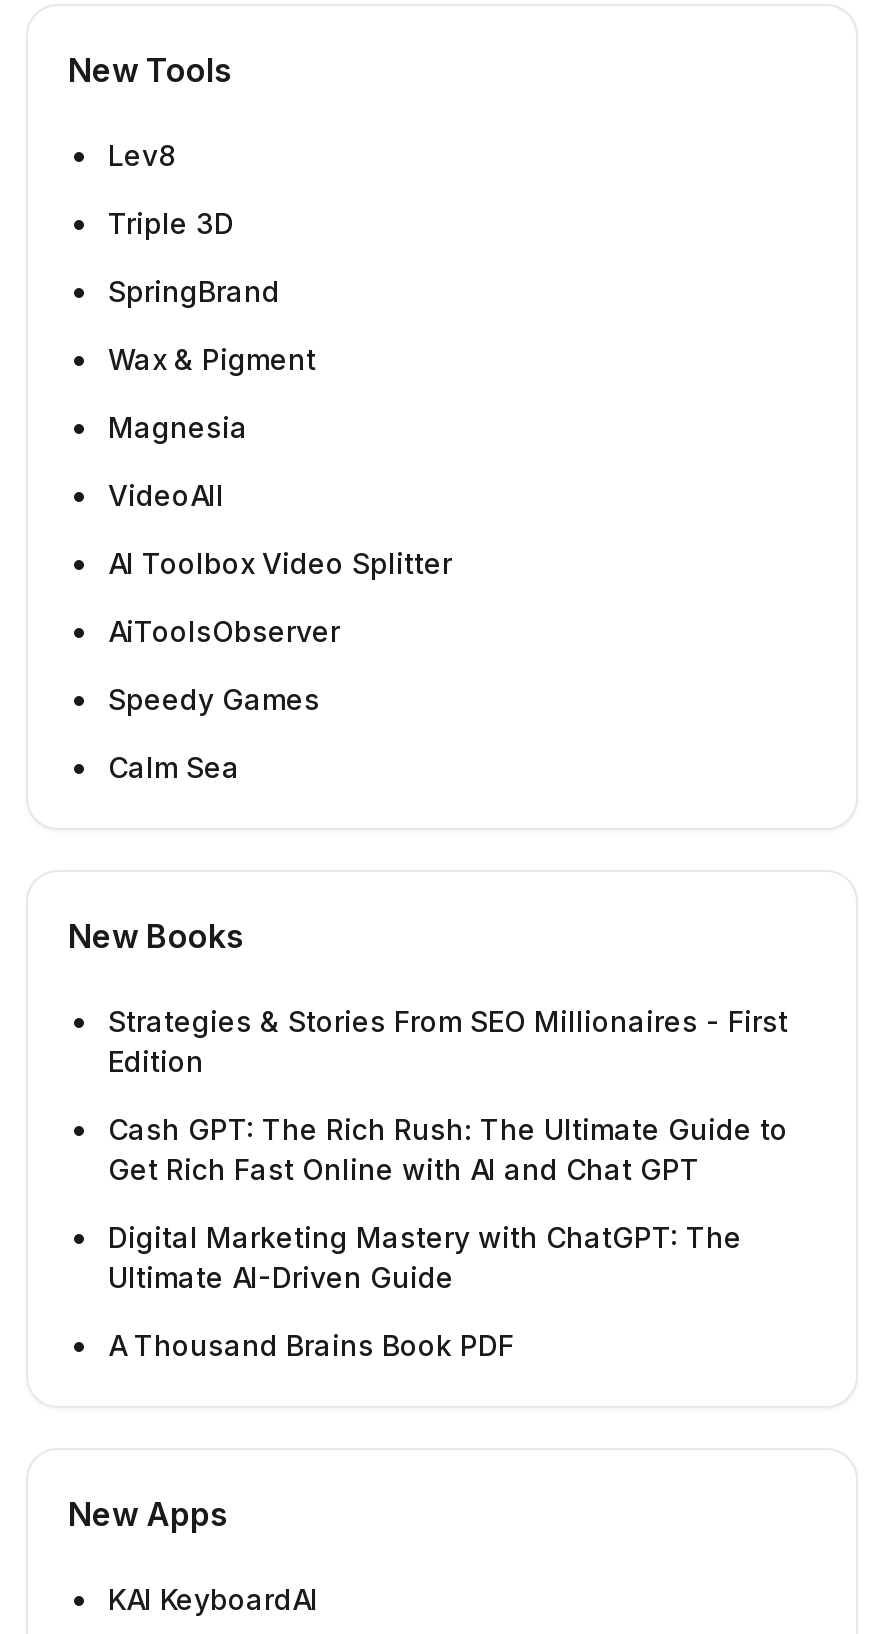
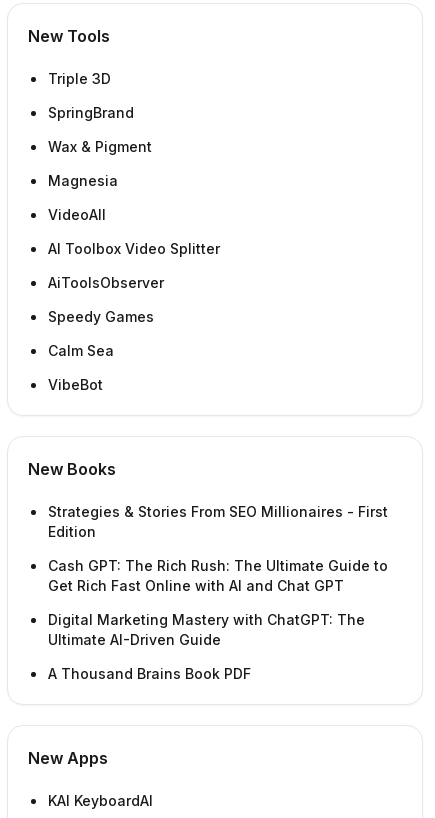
[108,138,176,172] Lev8 -> none
moved [108,206,452,784] -> [48,70,220,359]: Triple 3D | SpringBrand | Wax & Pigment | ... | Speedy Games | Calm Sea
none -> [48,376,103,393] VibeBot

